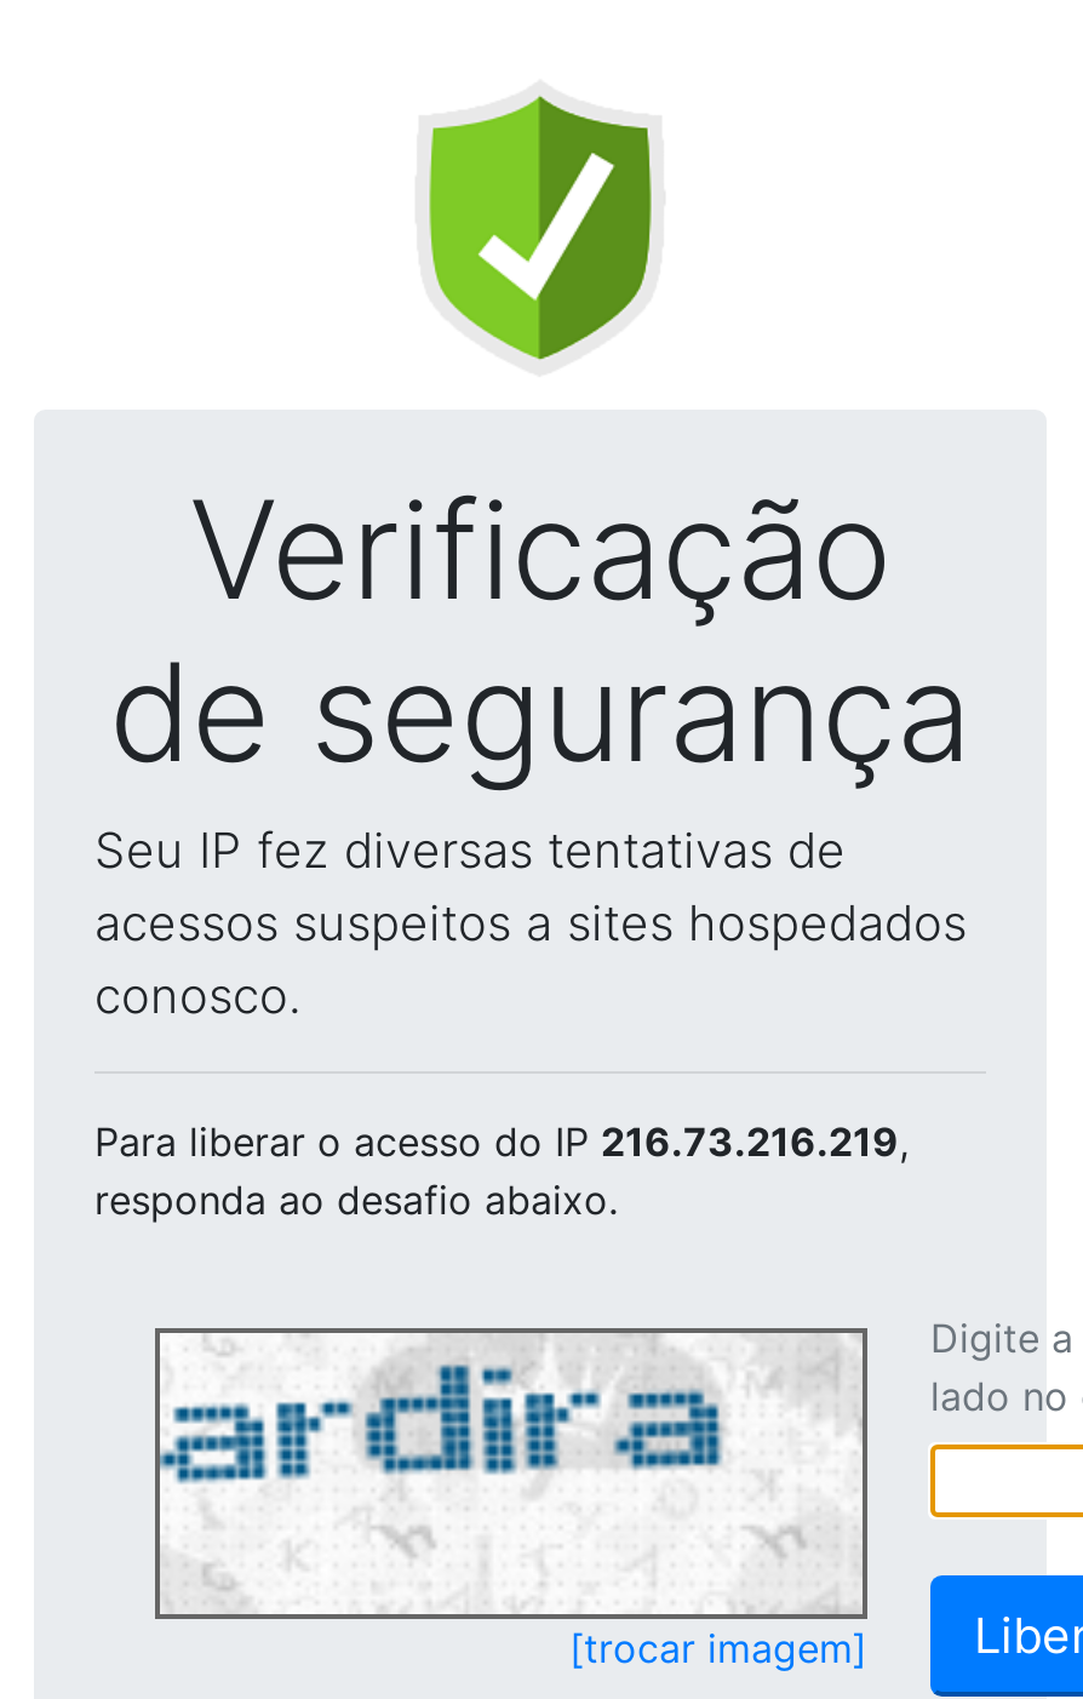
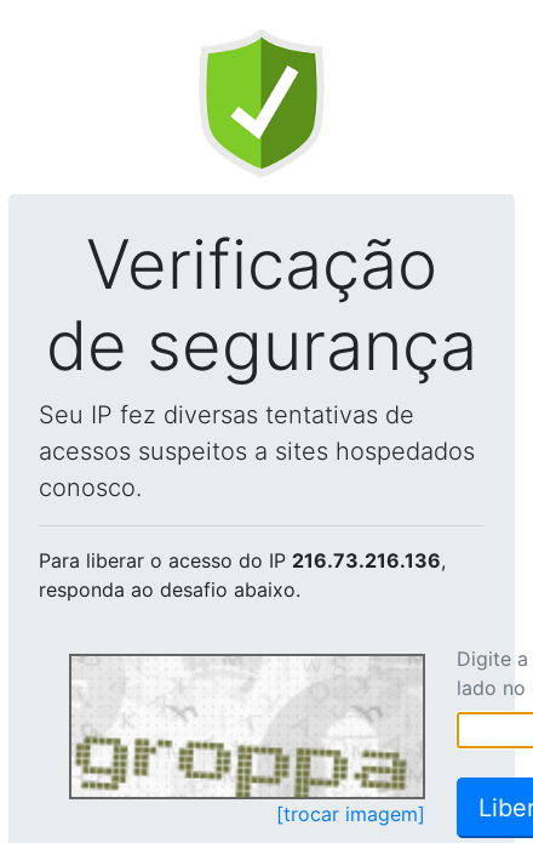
[94,1117,909,1166] Para liberar o acesso do IP 216.73.216.219, -> [39,548,446,573] Para liberar o acesso do IP 216.73.216.136,
[157,1335,855,1614] [image] -> [71,659,418,798] [image]

